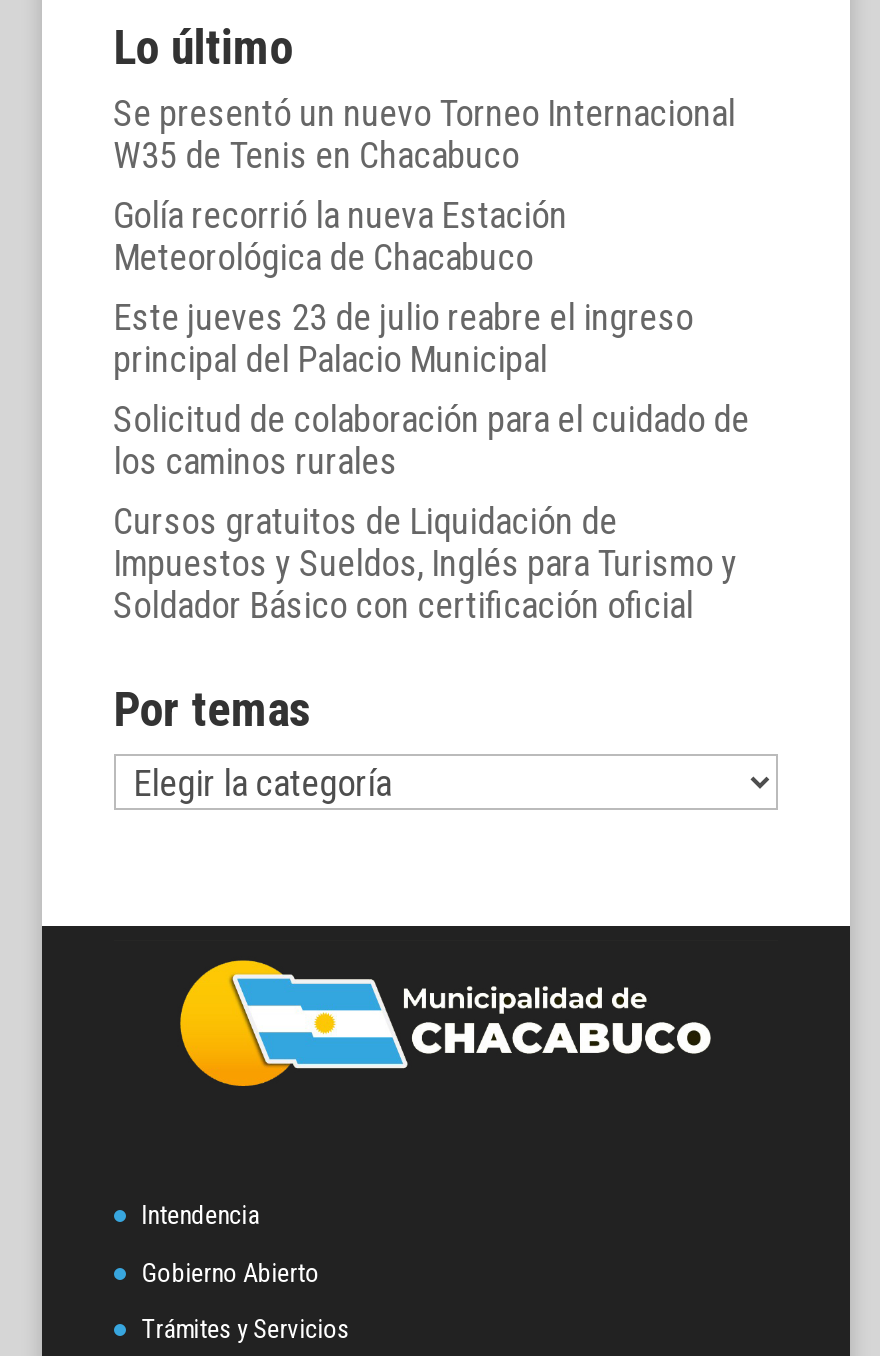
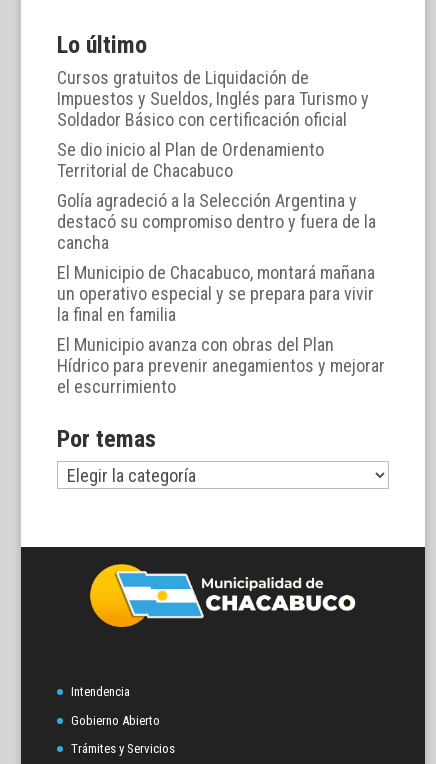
[113,92,749,482] Se presentó un nuevo Torneo Internacional | W35 de Tenis en Chacabuco | Golía recorrió la nueva Estación | Meteorológica de Chacabuco | Este jueves 23 de julio reabre el ingreso | principal del Palacio Municipal | Solicitud de colaboración para el cuidado de | los caminos rurales -> none
moved [113,500,737,626] -> [57,67,369,130]: Cursos gratuitos de Liquidación de | Impuestos y Sueldos, Inglés para Turismo y | Soldador Básico con certificación oficial
none -> [57,139,385,397] Se dio inicio al Plan de Ordenamiento | Territorial de Chacabuco | Golía agradeció a la Selección Argentina y | destacó su compromiso dentro y fuera de la | cancha | El Municipio de Chacabuco, montará mañana | un operativo especial y se prepara para vivir | la final en familia | El Municipio avanza con obras del Plan | Hídrico para prevenir anegamientos y mejorar | el escurrimiento

